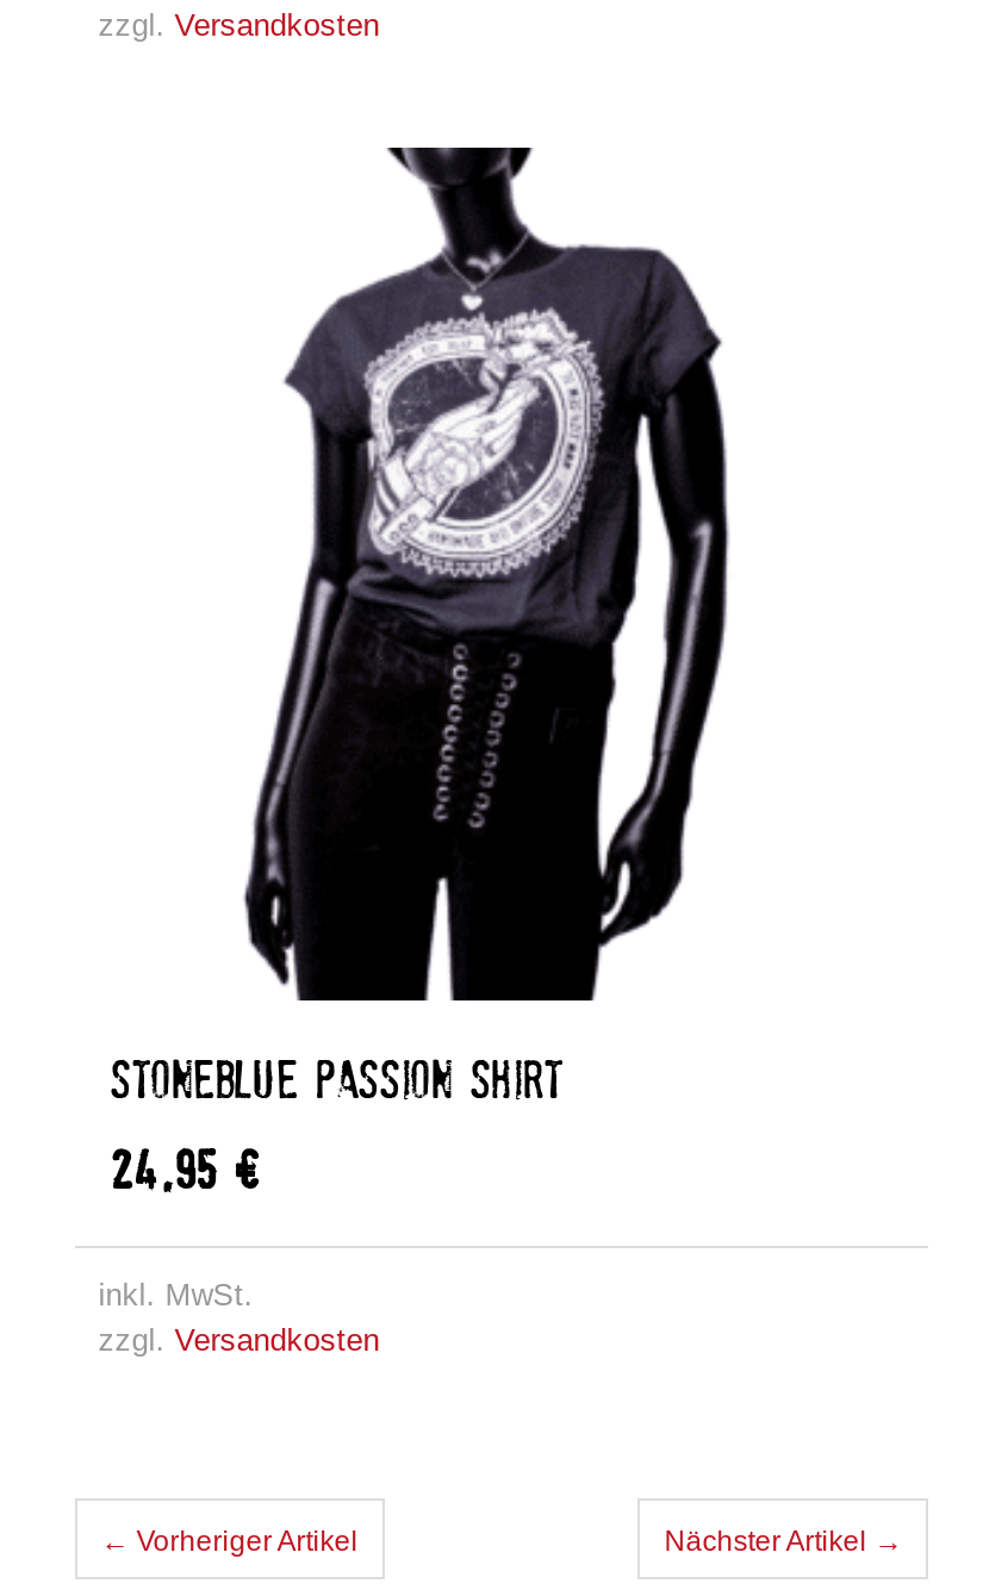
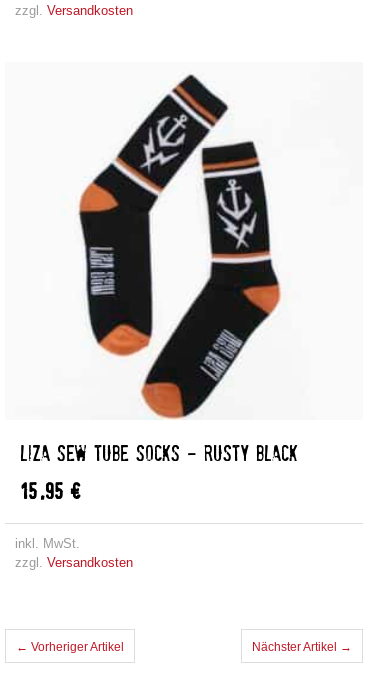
[110,145,733,1108] [image] | STONEBLUE PASSION SHIRT -> [20,62,298,465] [image] | LIZA SEW TUBE SOCKS – RUSTY BLACK
[110,1143,260,1198] 24,95 € -> [20,480,81,503] 15,95 €

